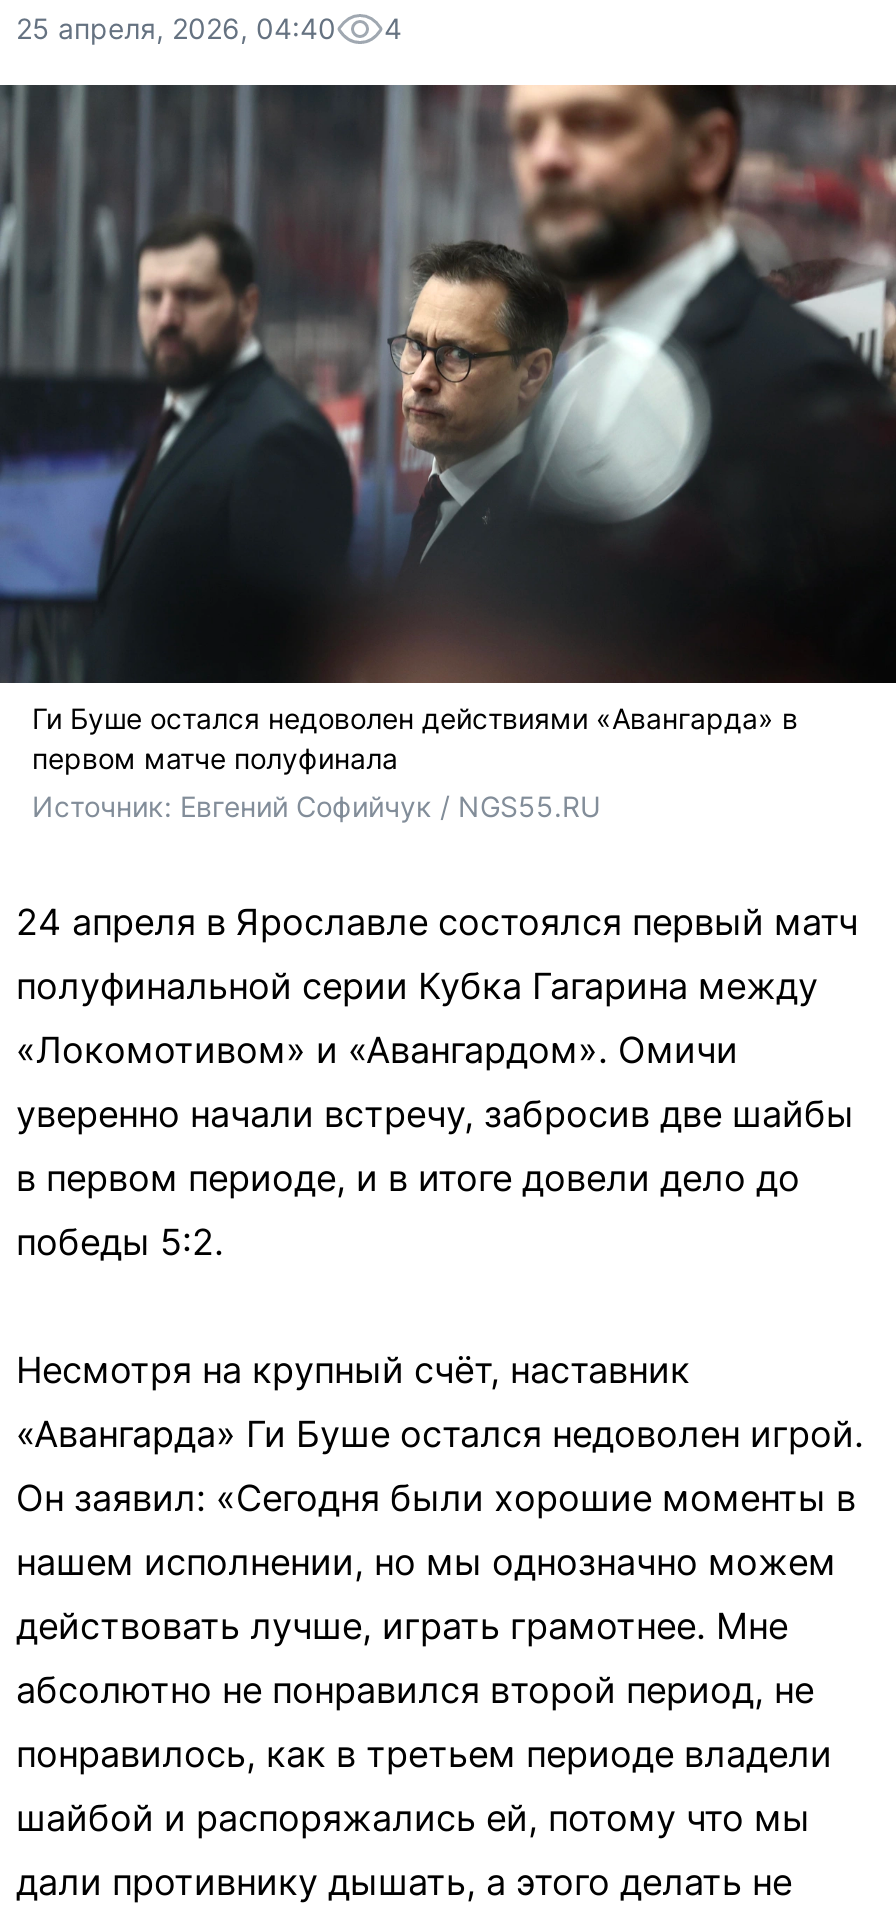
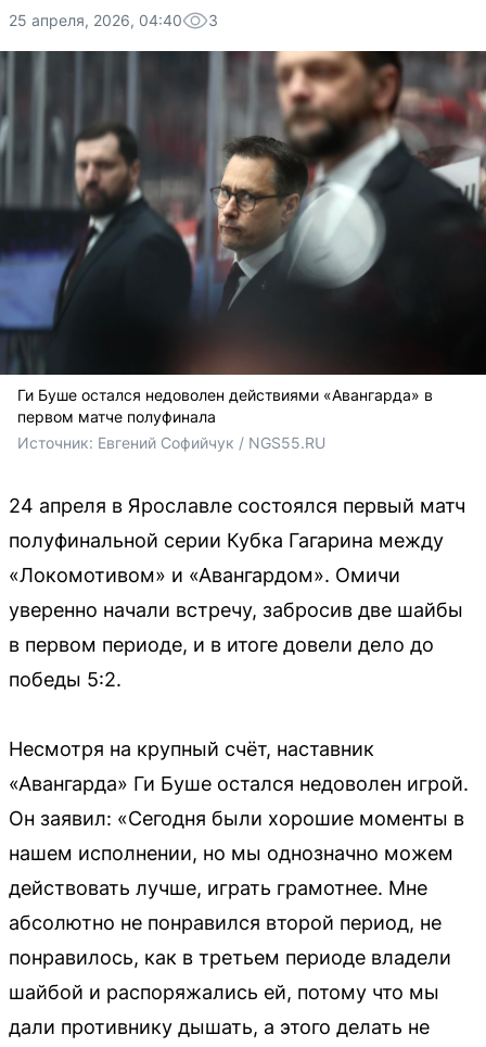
[16,11,402,45] 25 апреля, 2026, 04:40 4 -> [9,11,218,29] 25 апреля, 2026, 04:40 3

